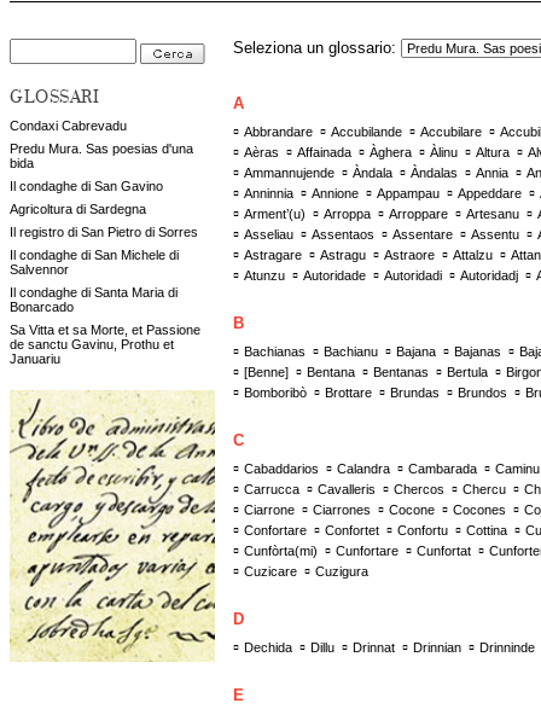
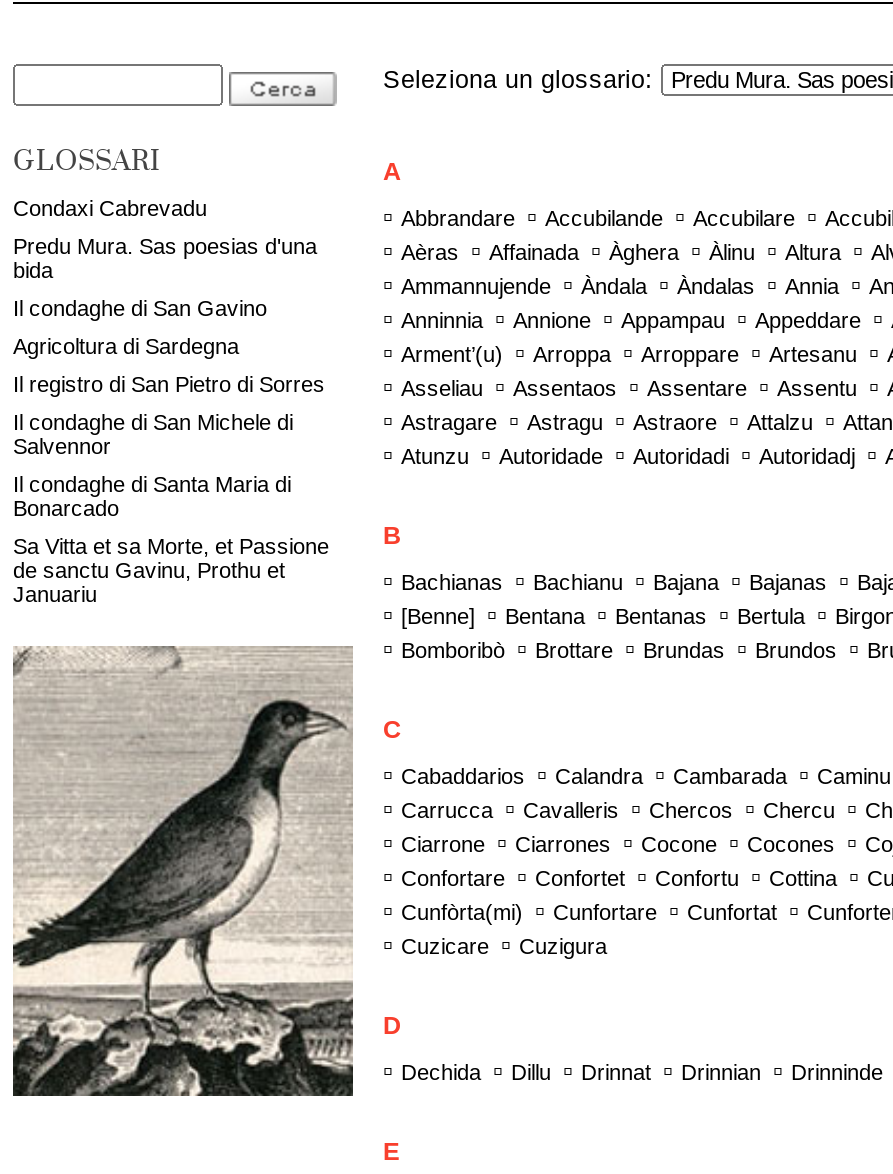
[8,390,216,663] [image] -> [11,646,355,1098] [image]

